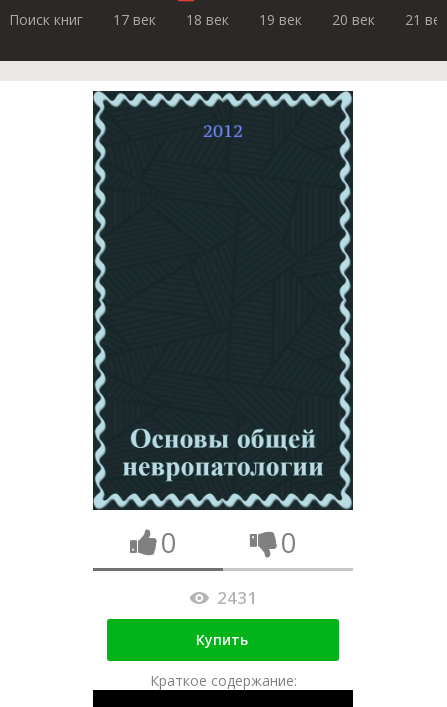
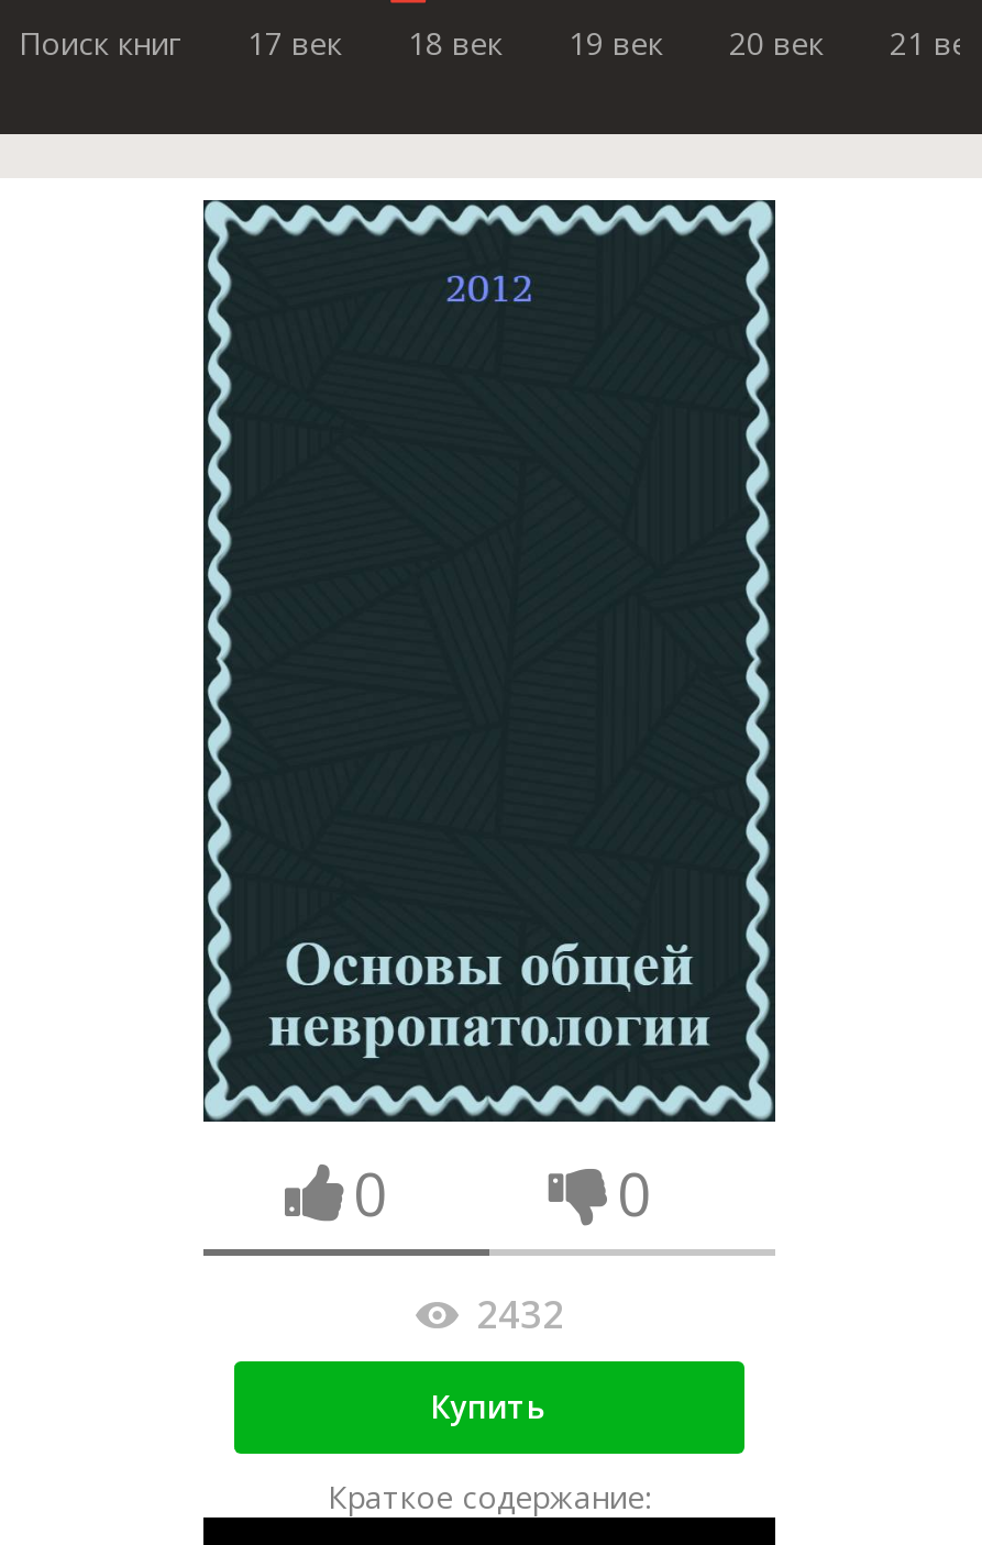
[213,586,257,609] 2431 -> [467,1289,564,1340] 2432

